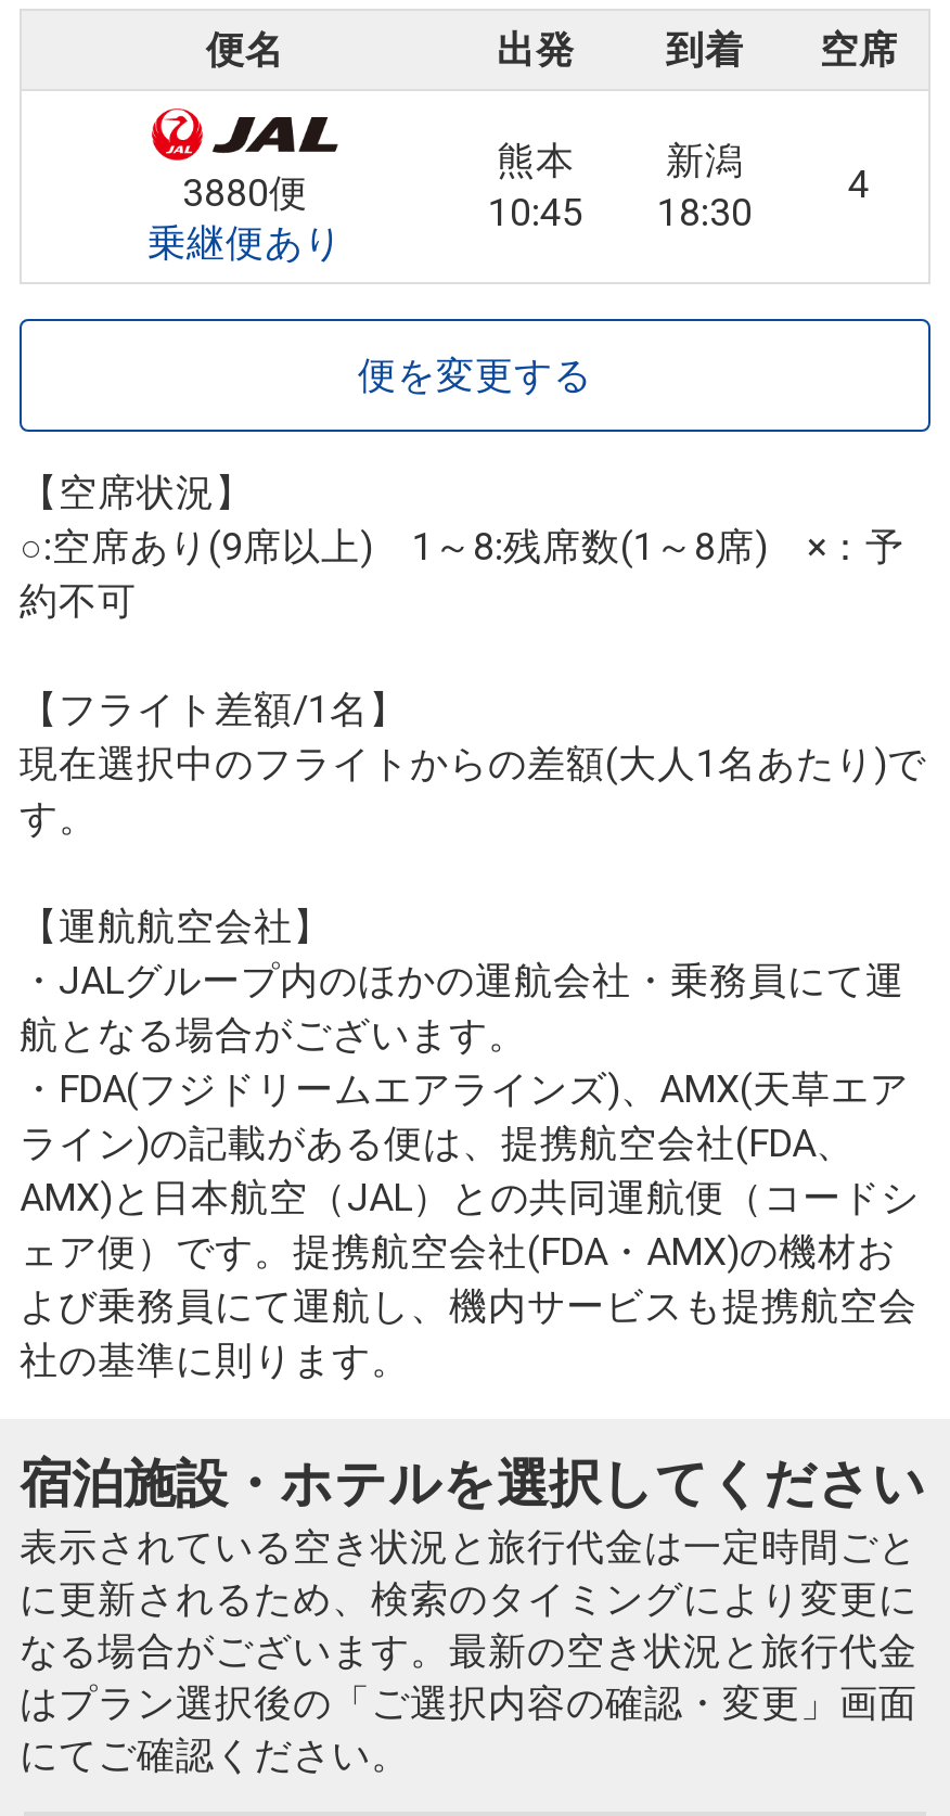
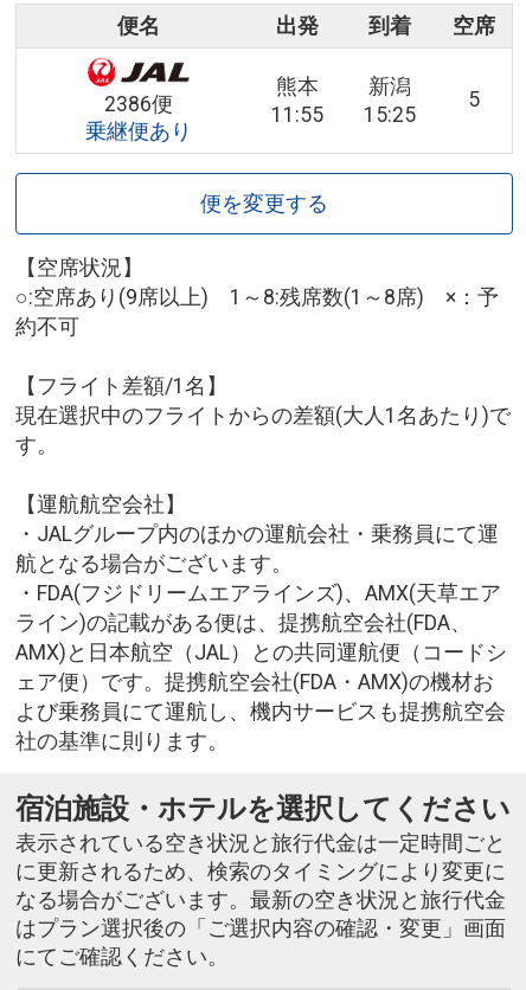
[182,171,308,215] 3880便 -> [104,92,173,116] 2386便
[848,163,870,206] 4 -> [468,88,480,111] 5
[488,191,583,235] 10:45 -> [271,103,323,127] 11:55
[657,191,753,235] 18:30 -> [364,103,416,127] 15:25

